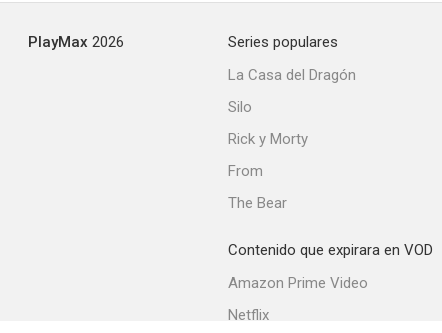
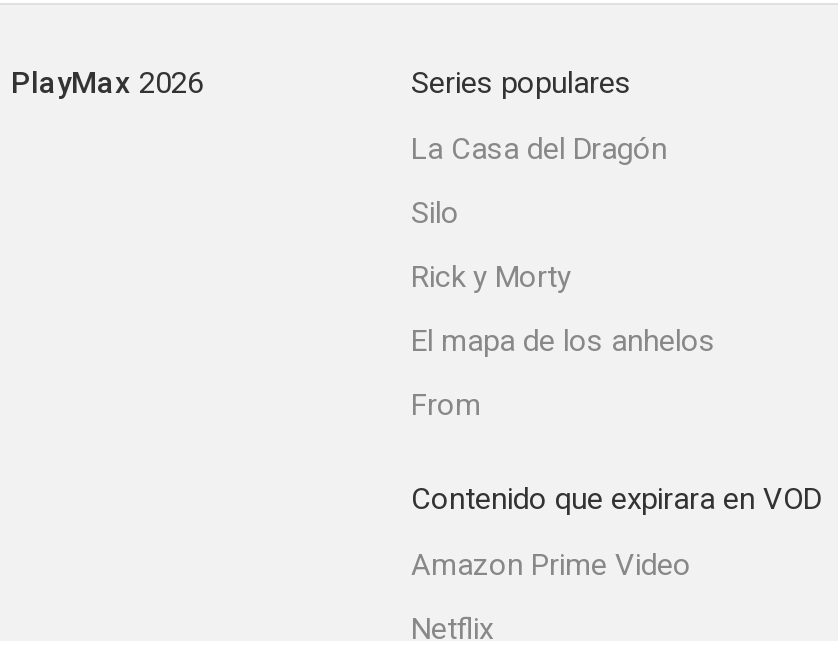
none -> [411,323,715,359] El mapa de los anhelos
moved [228,162,263,180] -> [411,387,481,423]: From
[228,194,287,212] The Bear -> none

